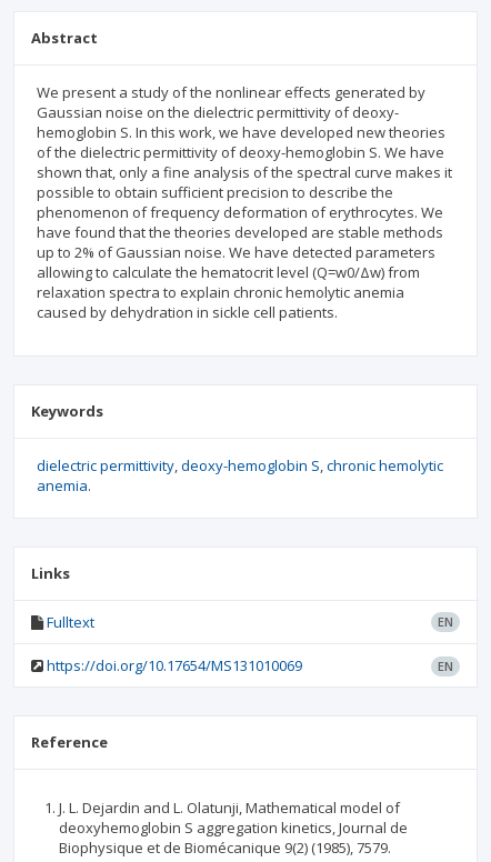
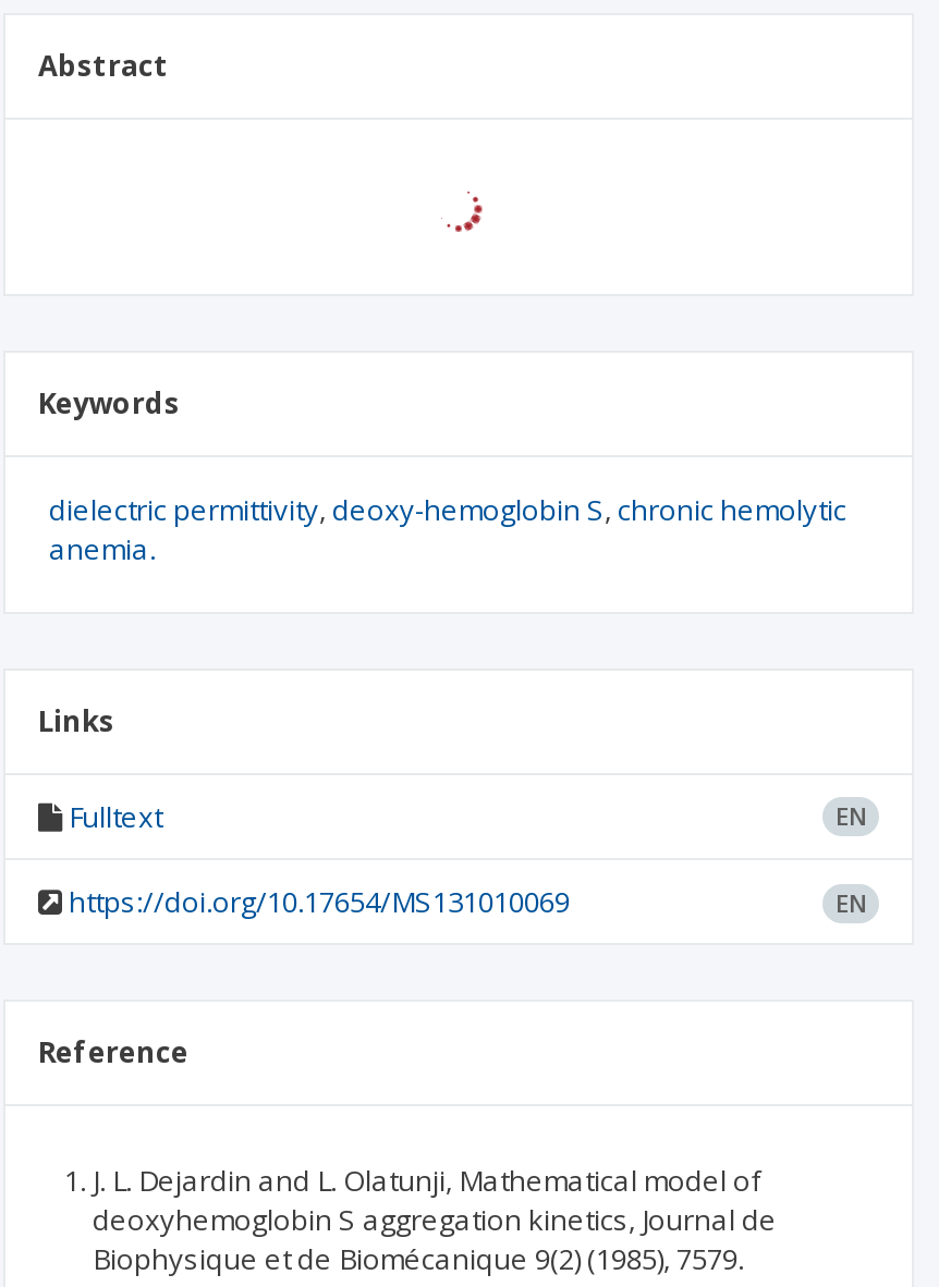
[37,82,452,322] We present a study of the nonlinear effects generated by | Gaussian noise on the dielectric permittivity of deoxy- | hemoglobin S. In this work, we have developed new theories | of the dielectric permittivity of deoxy-hemoglobin S. We have | shown that, only a fine analysis of the spectral curve makes it | possible to obtain sufficient precision to describe the | phenomenon of frequency deformation of erythrocytes. We | have found that the theories developed are stable methods | up to 2% of Gaussian noise. We have detected parameters | allowing to calculate the hematocrit level (Q=w0/Δw) from | relaxation spectra to explain chronic hemolytic anemia | caused by dehydration in sickle cell patients. -> none

